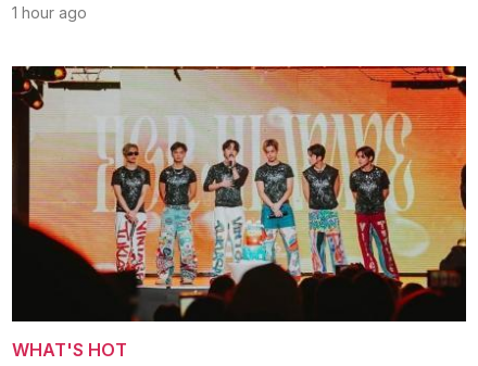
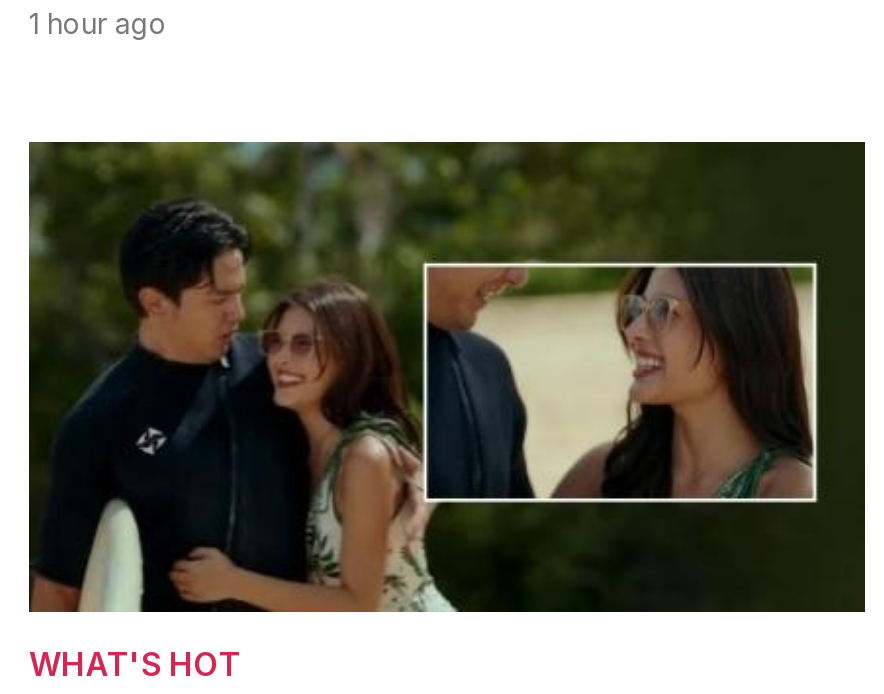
[12,65,467,323] [image] -> [29,140,867,614] [image]

